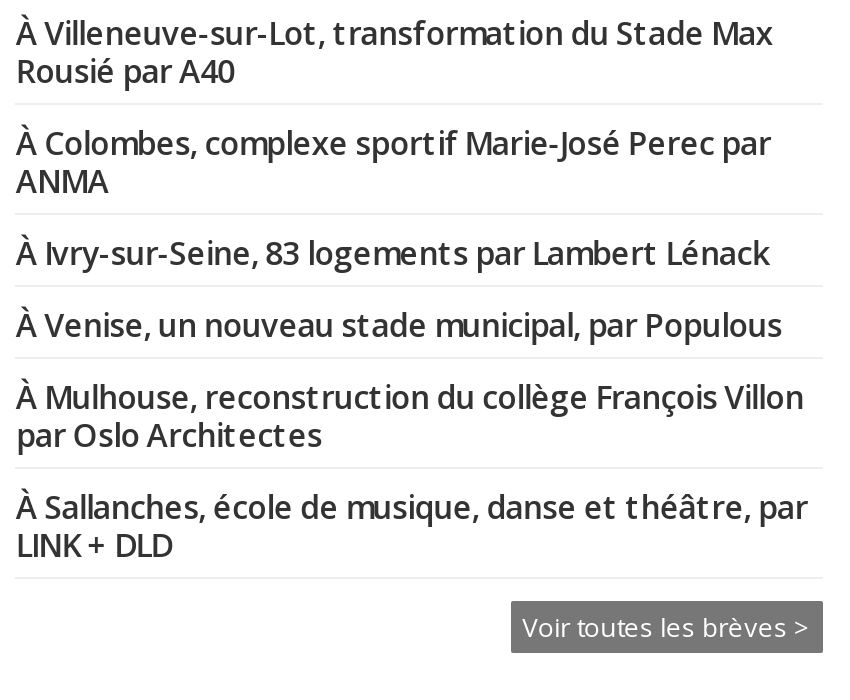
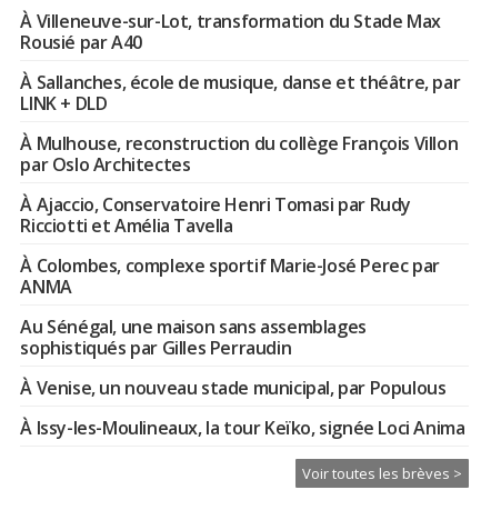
moved [16,122,771,204] -> [20,254,440,299]: À Colombes, complexe sportif Marie-José Perec par | ANMA
[16,232,769,276] À Ivry-sur-Seine, 83 logements par Lambert Lénack -> none
moved [16,304,782,348] -> [20,376,446,401]: À Venise, un nouveau stade municipal, par Populous
moved [16,376,803,458] -> [20,132,458,177]: À Mulhouse, reconstruction du collège François Villon | par Oslo Architectes
moved [16,486,807,568] -> [20,71,460,116]: À Sallanches, école de musique, danse et théâtre, par | LINK + DLD
none -> [20,193,465,441] À Ajaccio, Conservatoire Henri Tomasi par Rudy | Ricciotti et Amélia Tavella | Au Sénégal, une maison sans assemblages | sophistiqués par Gilles Perraudin | À Issy-les-Moulineaux, la tour Keïko, signée Loci Anima

